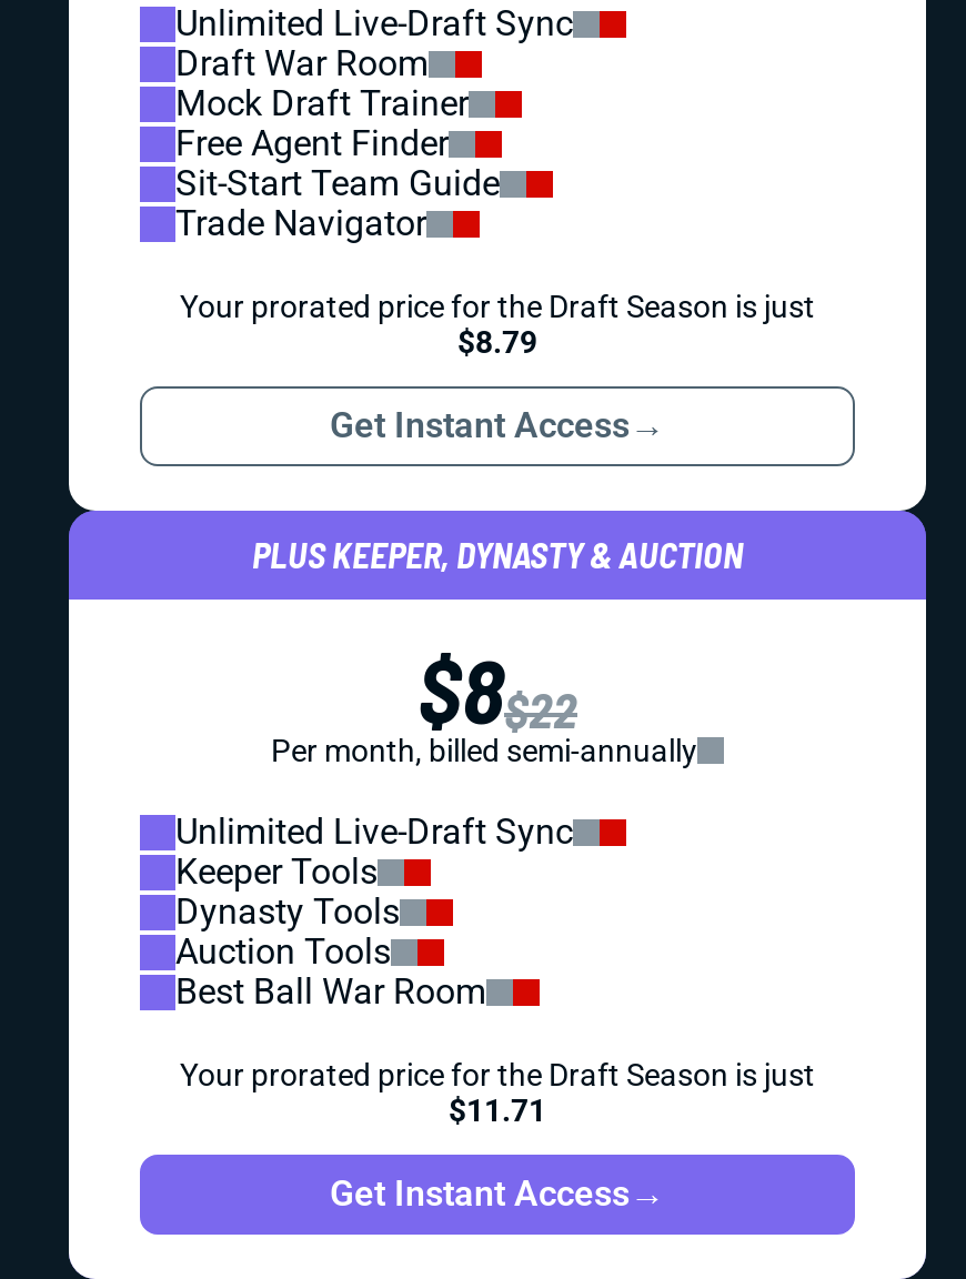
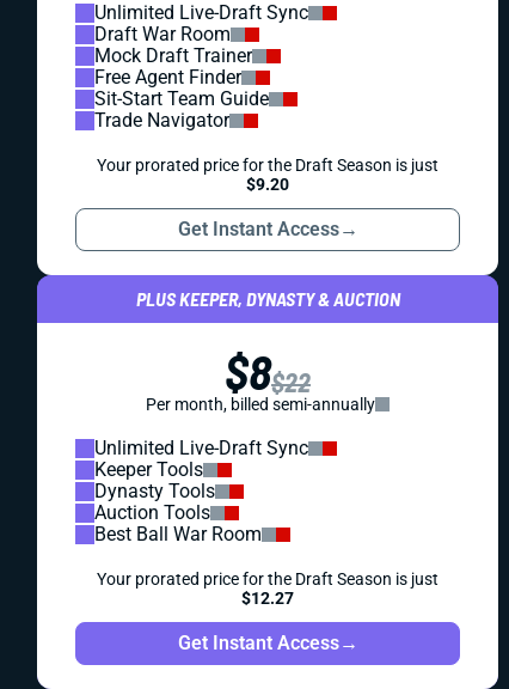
[457,324,537,360] $8.79 -> [246,175,289,194] $9.20
[449,1092,546,1128] $11.71 -> [241,589,294,608] $12.27

